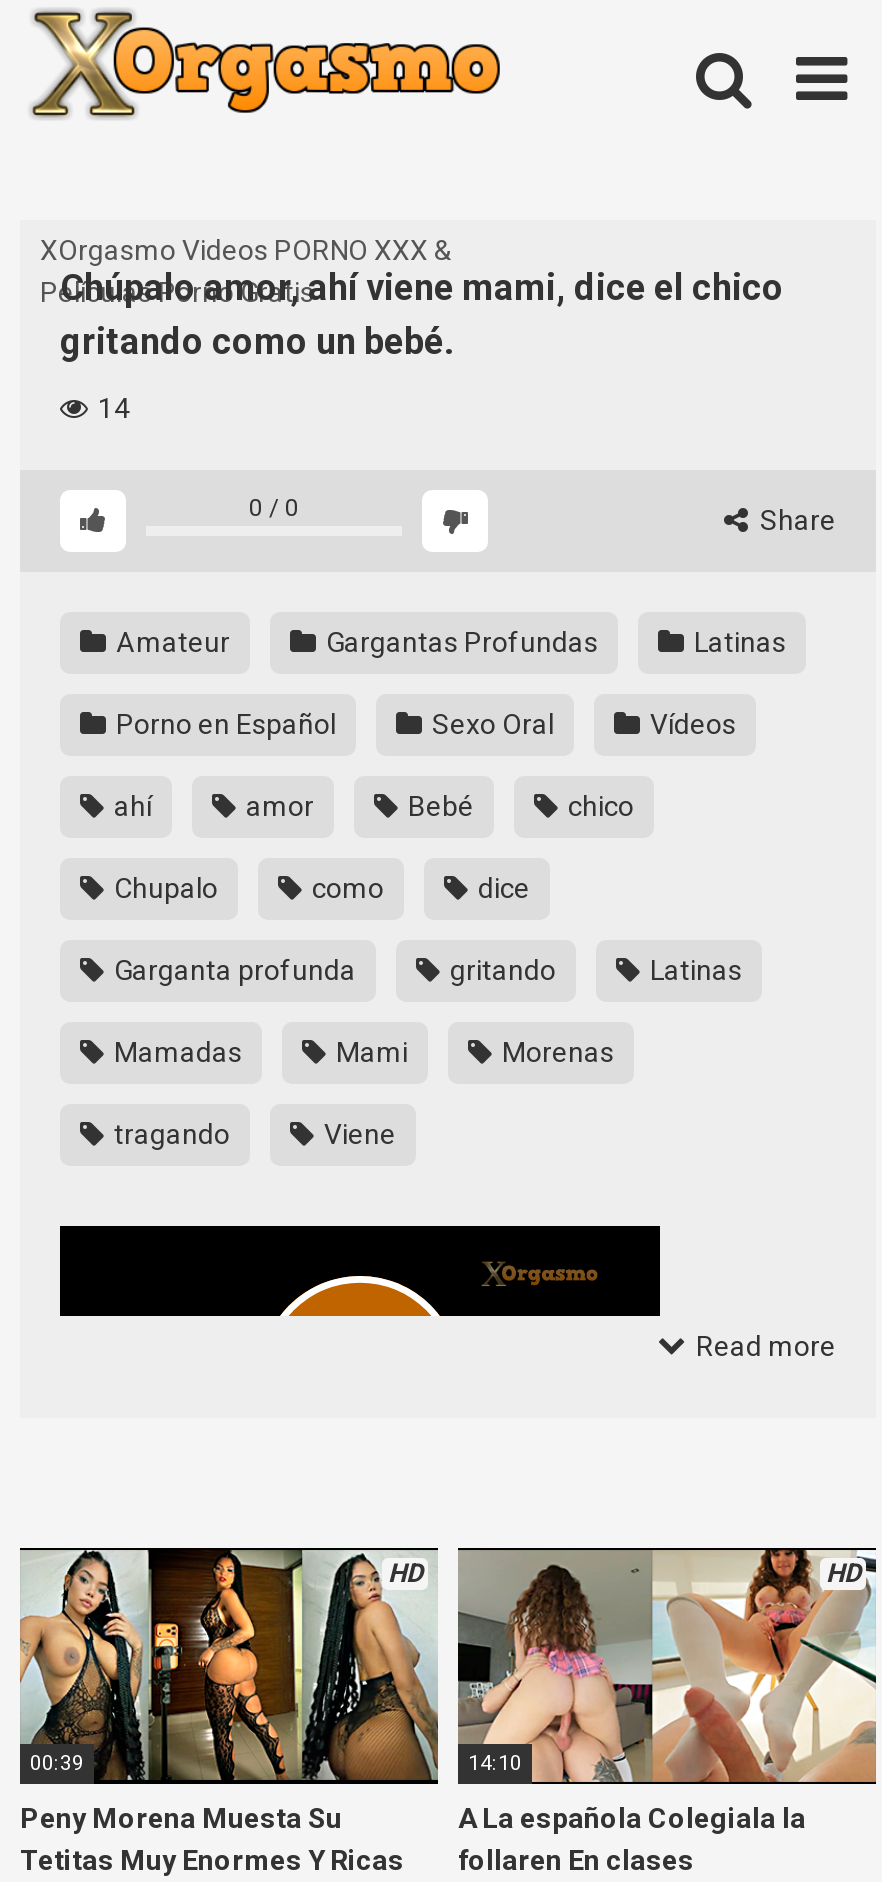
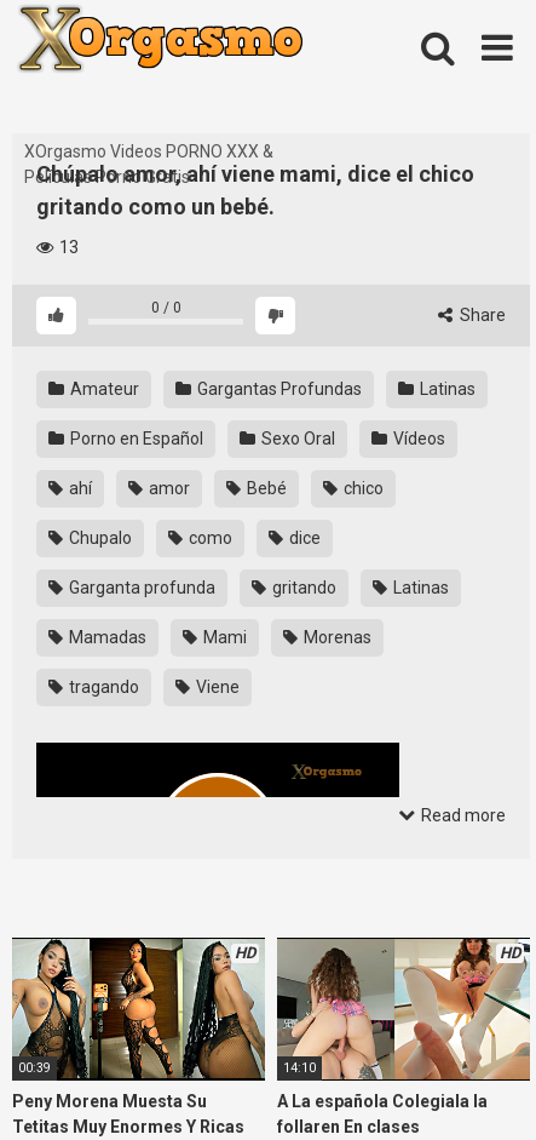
[92,392,130,424] 14 -> [56,237,79,257] 13

